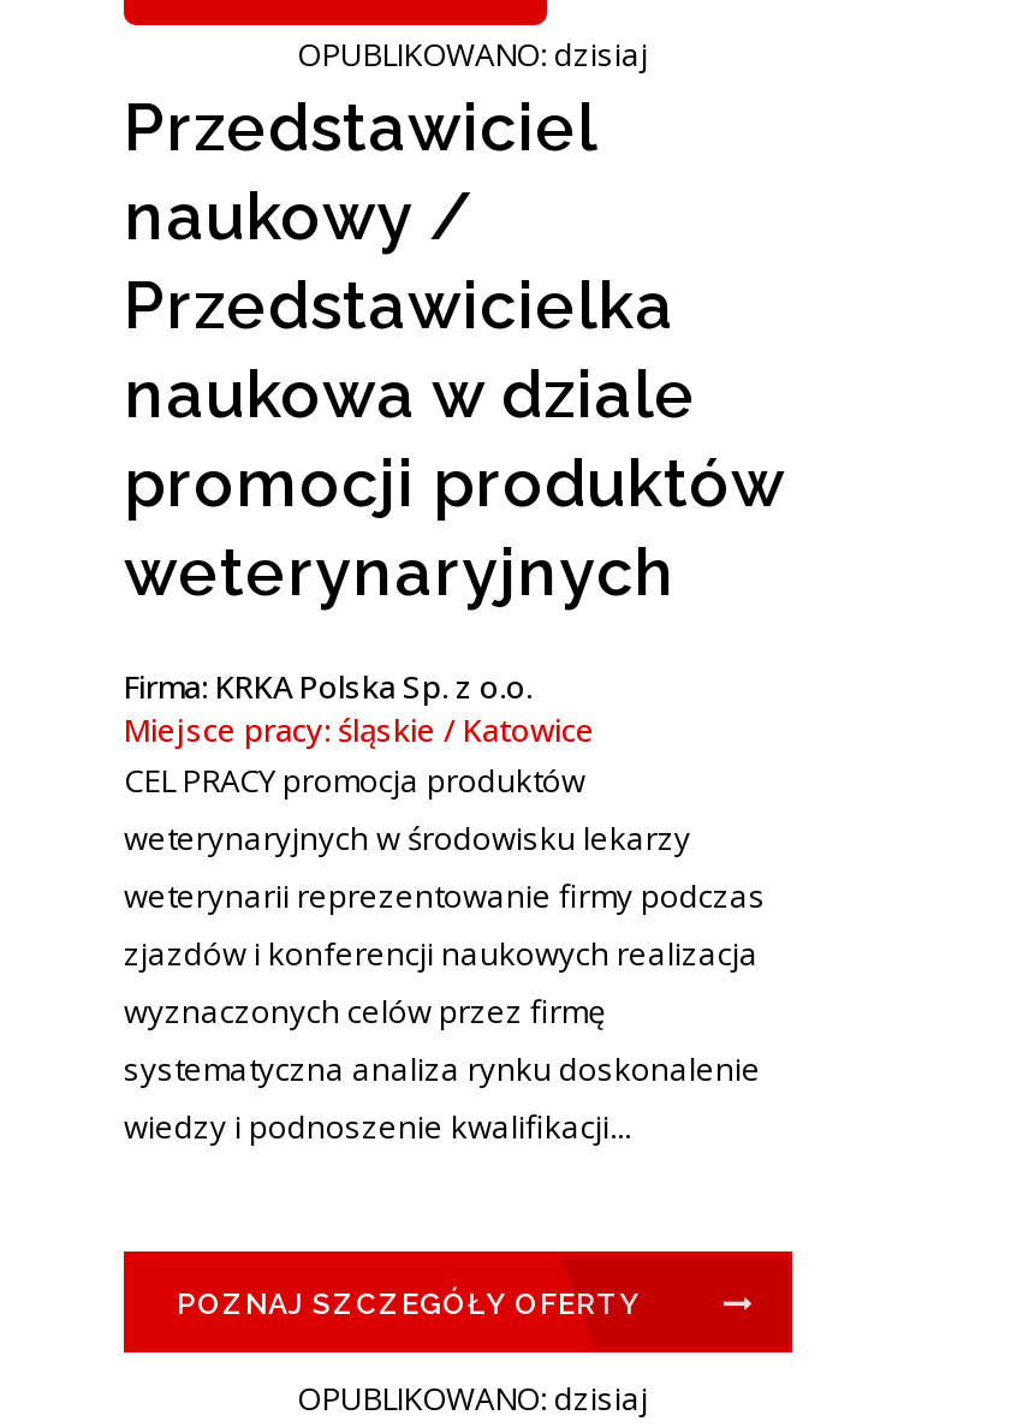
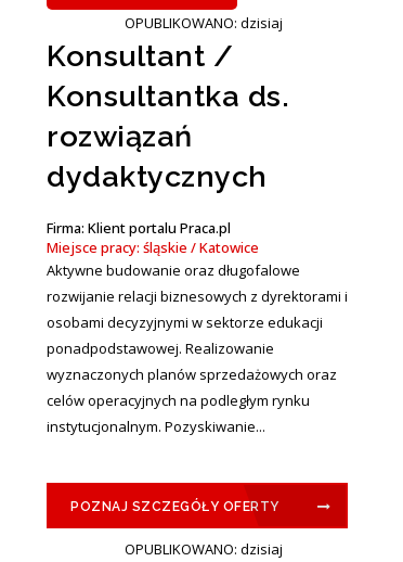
[124,90,783,610] Przedstawiciel | naukowy / | Przedstawicielka | naukowa w dziale | promocji produktów | weterynaryjnych -> [47,39,289,193] Konsultant / | Konsultantka ds. | rozwiązań | dydaktycznych
[124,665,533,708] Firma: KRKA Polska Sp. z o.o. -> [47,218,231,238] Firma: Klient portalu Praca.pl
[124,759,766,1148] CEL PRACY promocja produktów | weterynaryjnych w środowisku lekarzy | weterynarii reprezentowanie firmy podczas | zjazdów i konferencji naukowych realizacja | wyznaczonych celów przez firmę | systematyczna analiza rynku doskonalenie | wiedzy i podnoszenie kwalifikacji... -> [47,260,348,436] Aktywne budowanie oraz długofalowe | rozwijanie relacji biznesowych z dyrektorami i | osobami decyzyjnymi w sektorze edukacji | ponadpodstawowej. Realizowanie | wyznaczonych planów sprzedażowych oraz | celów operacyjnych na podległym rynku | instytucjonalnym. Pozyskiwanie...

